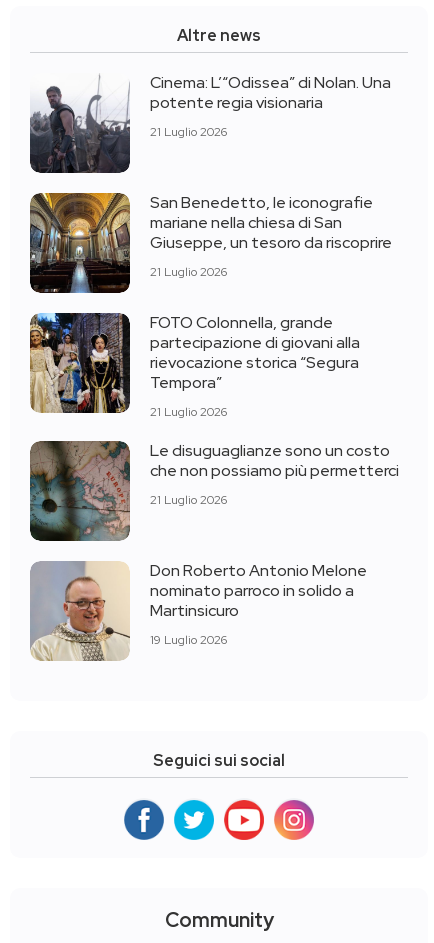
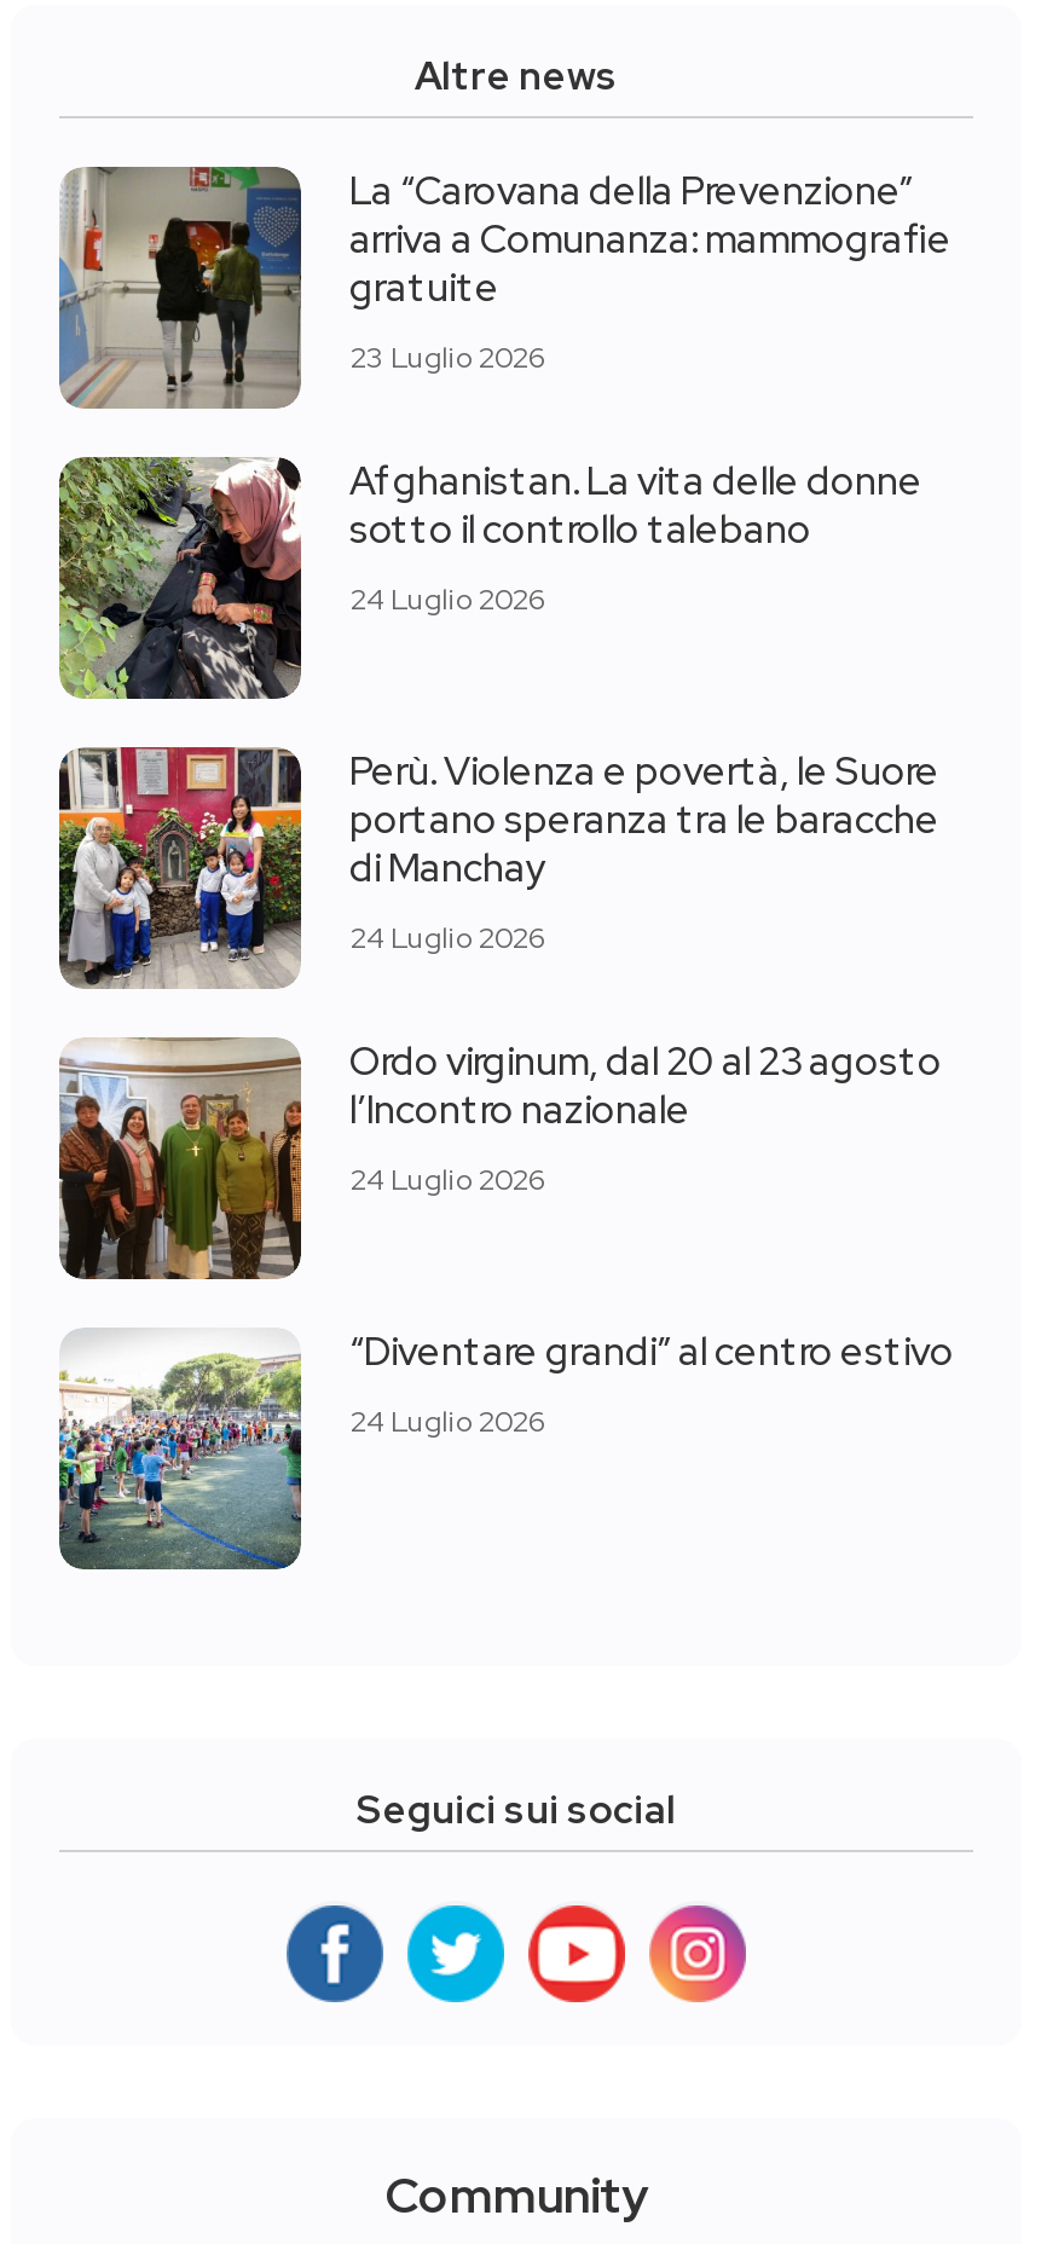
[29,72,391,173] [image] | Cinema: L’“Odissea” di Nolan. Una | potente regia visionaria -> [57,164,951,409] [image] | La “Carovana della Prevenzione” | arriva a Comunanza: mammografie | gratuite
[150,124,227,140] 21 Luglio 2026 -> [349,339,543,377] 23 Luglio 2026
[30,192,392,294] [image] | San Benedetto, le iconografie | mariane nella chiesa di San | Giuseppe, un tesoro da riscoprire -> [57,455,922,701] [image] | Afghanistan. La vita delle donne | sotto il controllo talebano
[150,264,227,280] 21 Luglio 2026 -> [349,580,543,619] 24 Luglio 2026
[29,312,360,413] [image] | FOTO Colonnella, grande | partecipazione di giovani alla | rievocazione storica “Segura | Tempora” -> [57,745,939,989] [image] | Perù. Violenza e povertà, le Suore | portano speranza tra le baracche | di Manchay
[150,404,227,420] 21 Luglio 2026 -> [349,919,543,958] 24 Luglio 2026
[30,440,399,542] [image] | Le disuguaglianze sono un costo | che non possiamo più permetterci -> [59,1035,942,1282] [image] | Ordo virginum, dal 20 al 23 agosto | l’Incontro nazionale
[150,492,227,508] 21 Luglio 2026 -> [349,1161,543,1199] 24 Luglio 2026
[30,560,367,661] [image] | Don Roberto Antonio Melone | nominato parroco in solido a | Martinsicuro -> [59,1325,954,1572] [image] | “Diventare grandi” al centro estivo
[150,632,227,648] 19 Luglio 2026 -> [349,1402,543,1441] 24 Luglio 2026

